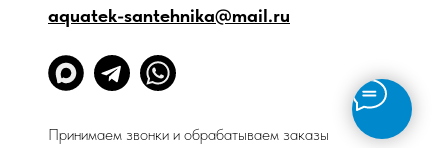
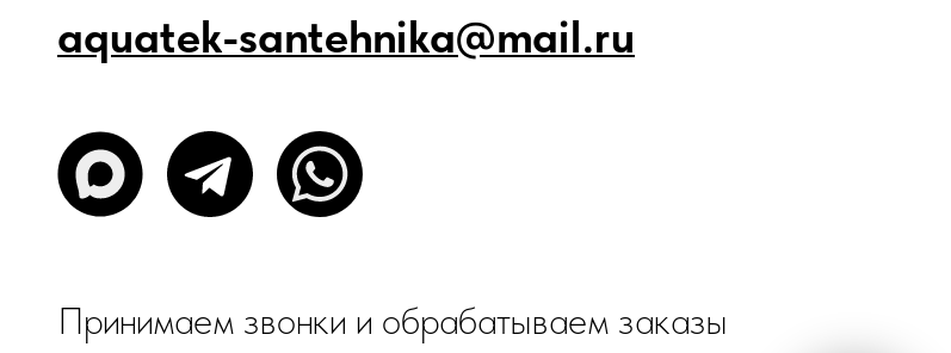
[350,77,414,141] [image] -> none

